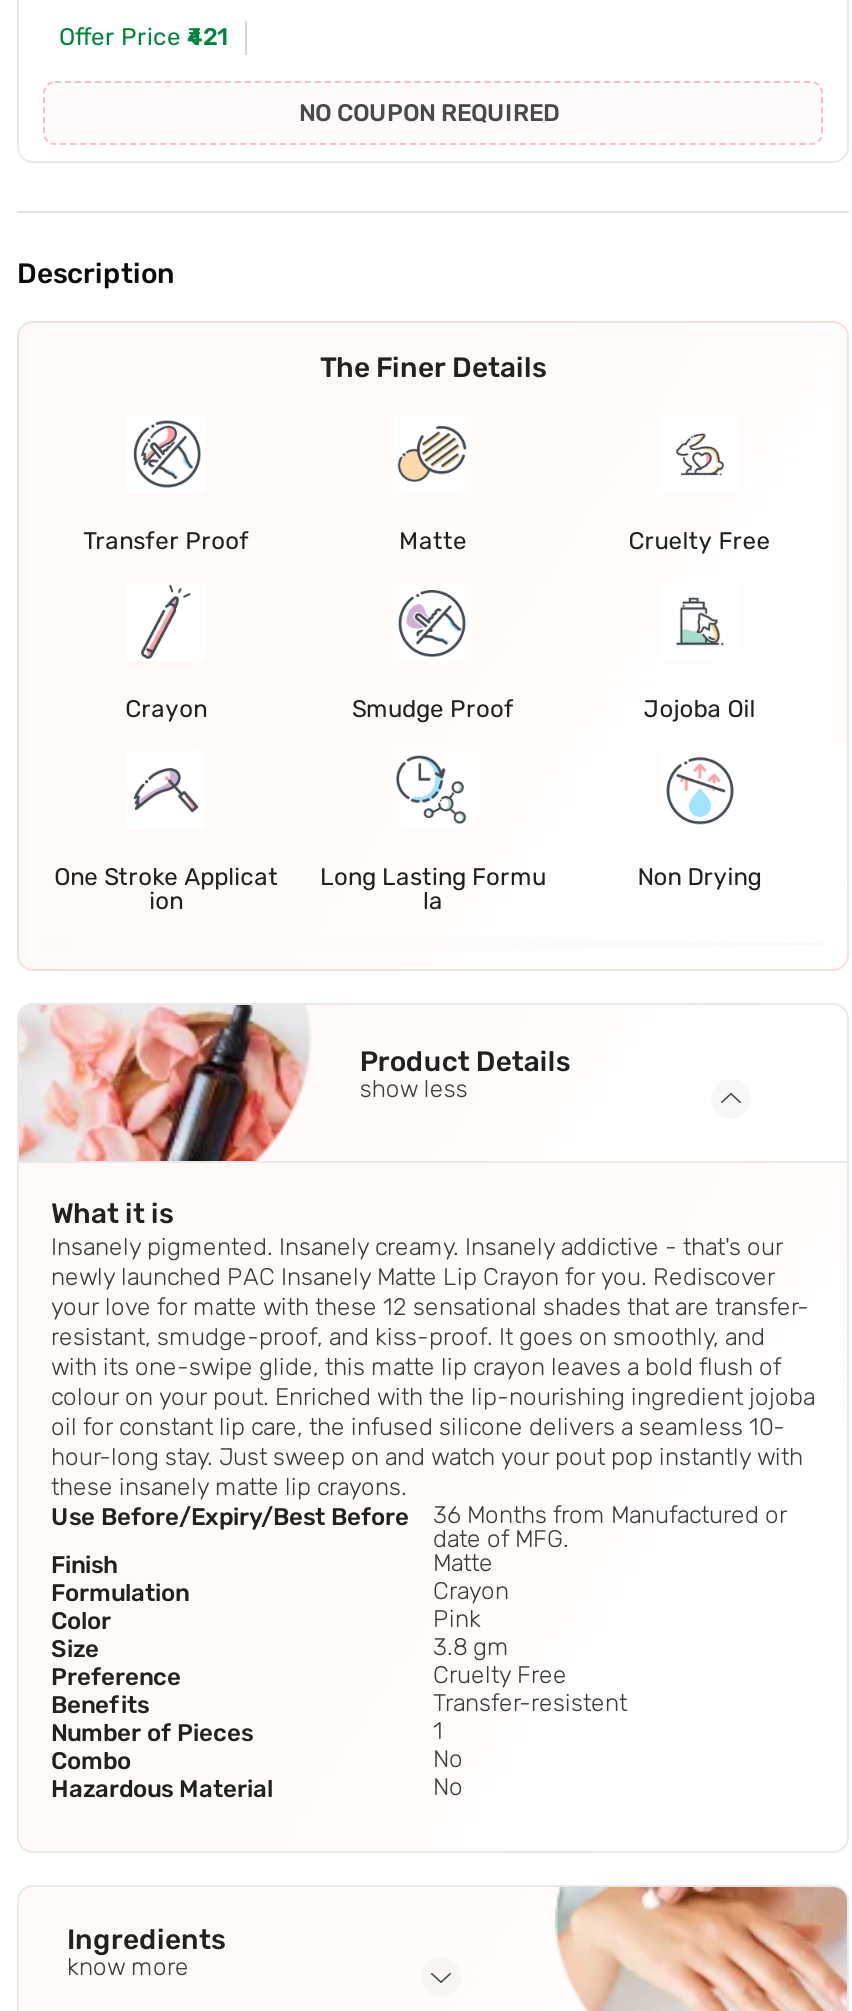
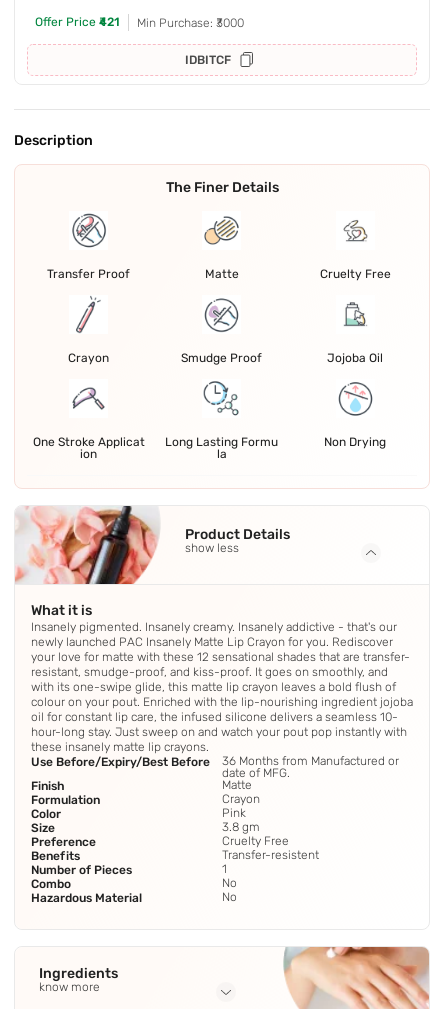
[299,100,559,128] NO COUPON REQUIRED -> [137,16,244,67] Min Purchase: ₹3000 | IDBITCF

